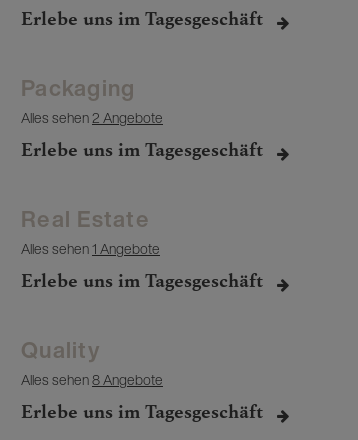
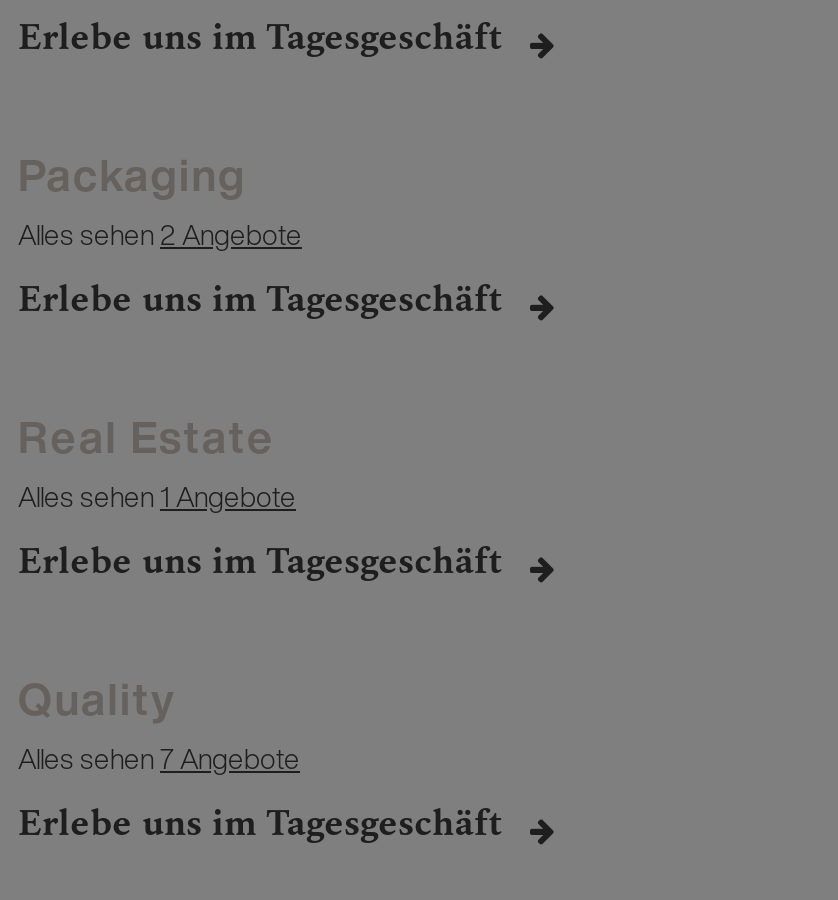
[21,369,163,390] Alles sehen8 Angebote -> [18,737,300,779] Alles sehen7 Angebote

